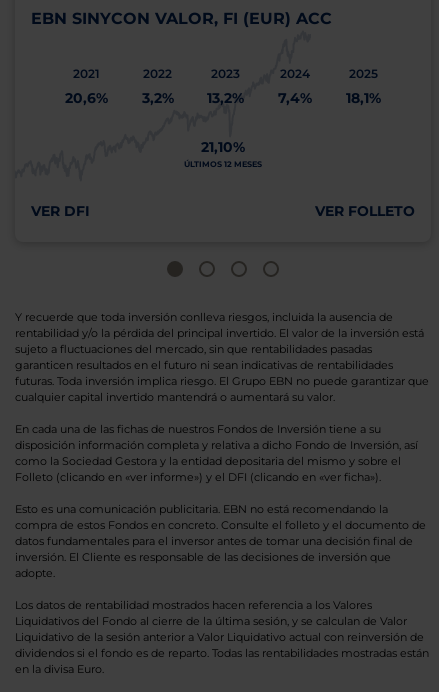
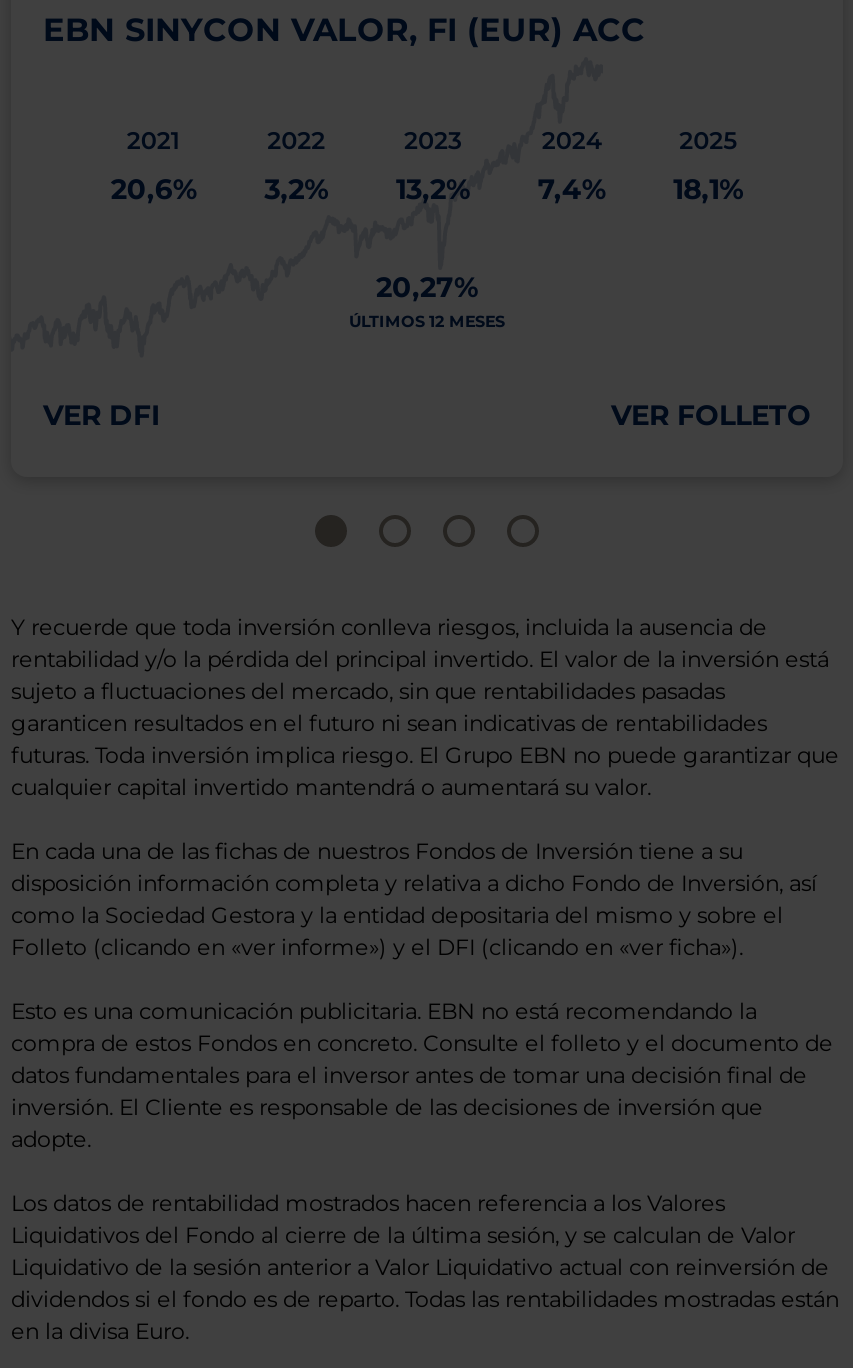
[201,138,245,156] 21,10% -> [376,269,478,305] 20,27%

